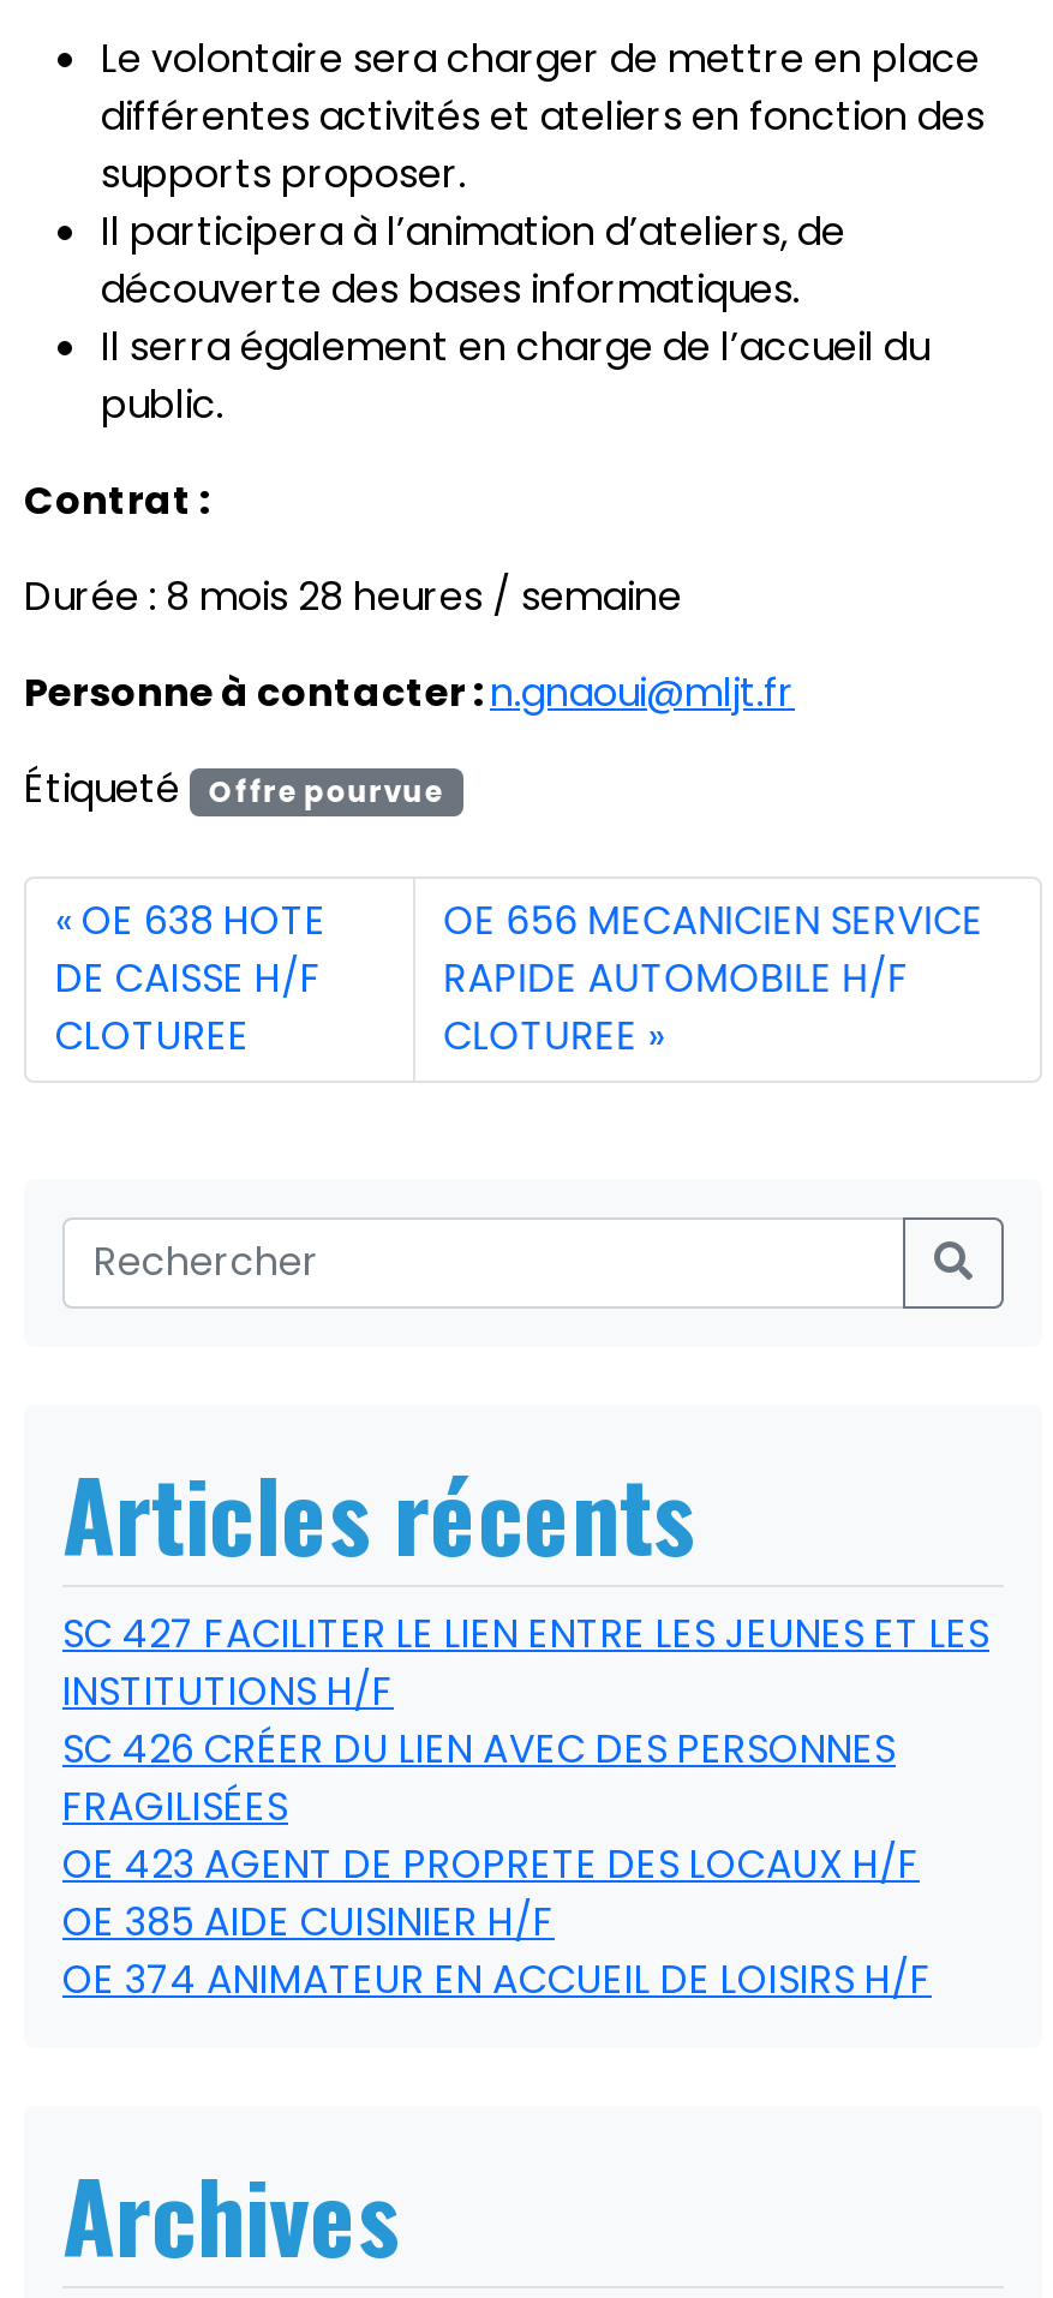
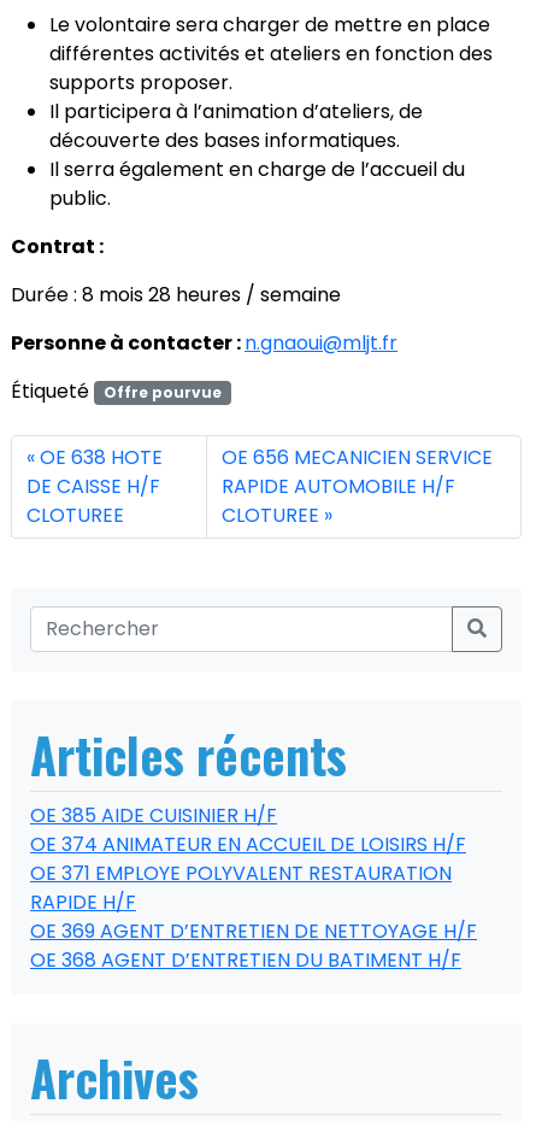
[62,1606,989,1892] SC 427 FACILITER LE LIEN ENTRE LES JEUNES ET LES | INSTITUTIONS H/F | SC 426 CRÉER DU LIEN AVEC DES PERSONNES | FRAGILISÉES | OE 423 AGENT DE PROPRETE DES LOCAUX H/F -> none
moved [62,1895,932,2007] -> [30,802,466,858]: OE 385 AIDE CUISINIER H/F | OE 374 ANIMATEUR EN ACCUEIL DE LOISIRS H/F
none -> [30,859,477,974] OE 371 EMPLOYE POLYVALENT RESTAURATION | RAPIDE H/F | OE 369 AGENT D’ENTRETIEN DE NETTOYAGE H/F | OE 368 AGENT D’ENTRETIEN DU BATIMENT H/F

